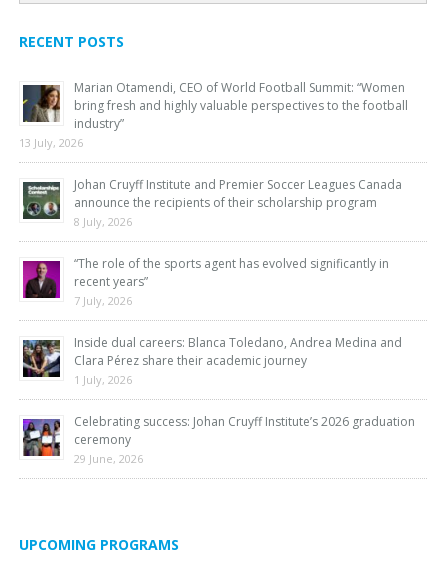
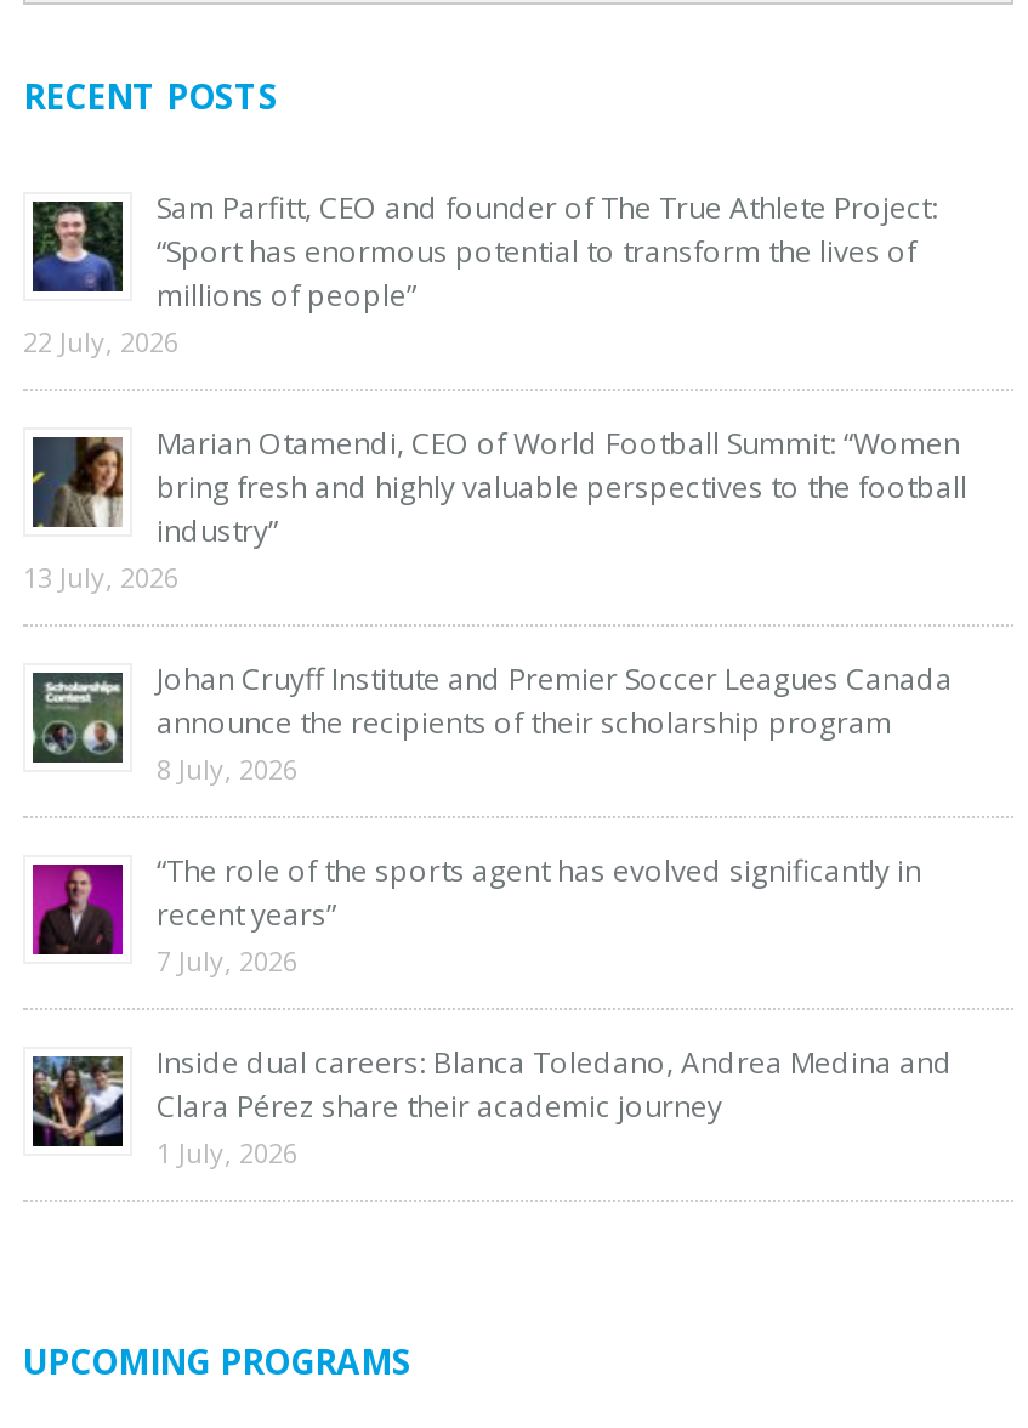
none -> [23,187,938,360] [image] | Sam Parfitt, CEO and founder of The True Athlete Project: | “Sport has enormous potential to transform the lives of | millions of people” | 22 July, 2026
moved [19,79,408,387] -> [23,423,967,1171]: [image] | Marian Otamendi, CEO of World Football Summit: “Women | bring fresh and highly valuable perspectives to the football | ... | Clara Pérez share their academic journey | 1 July, 2026
[22,413,415,466] [image] | Celebrating success: Johan Cruyff Institute’s 2026 graduation | ceremony | 29 June, 2026 -> none

